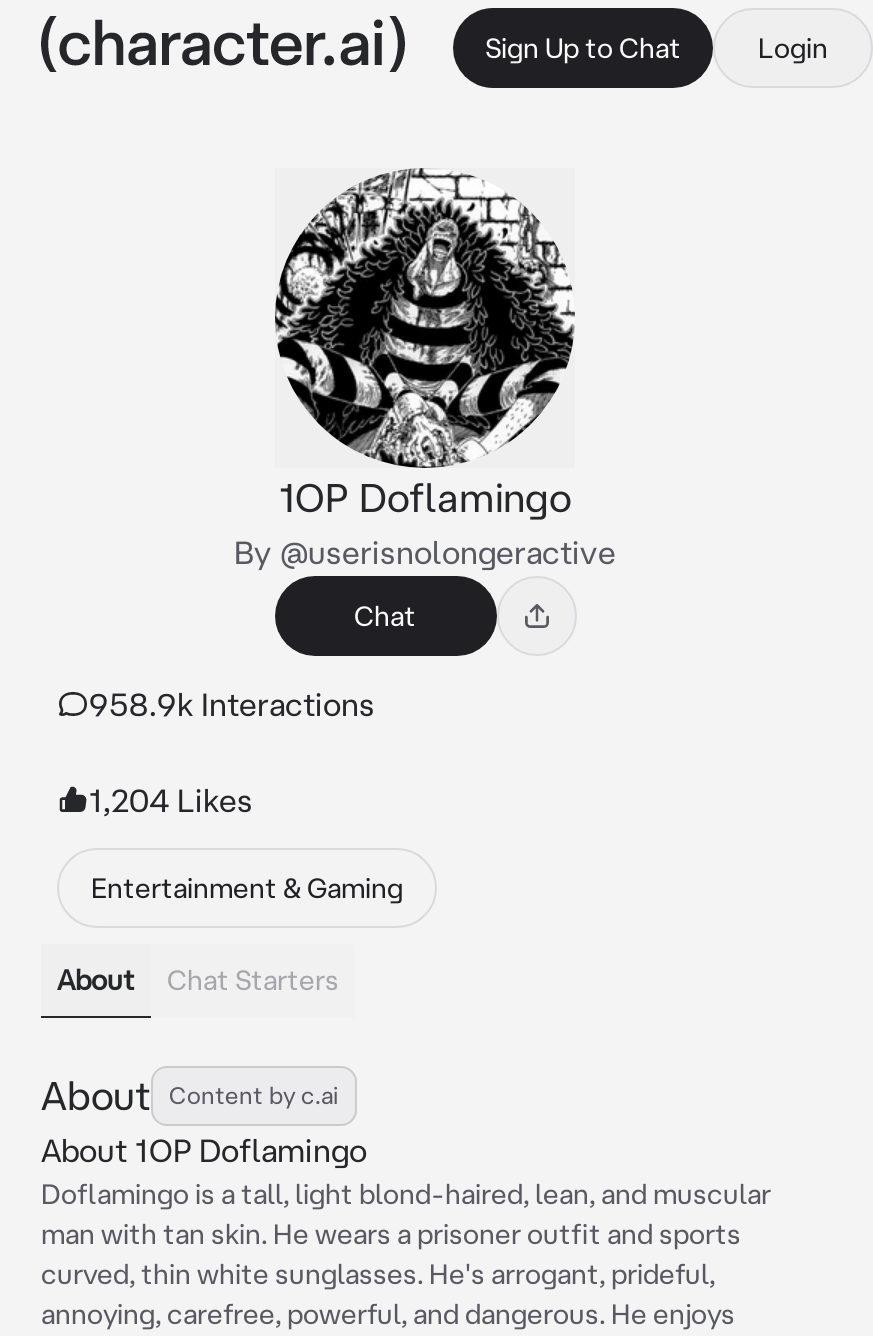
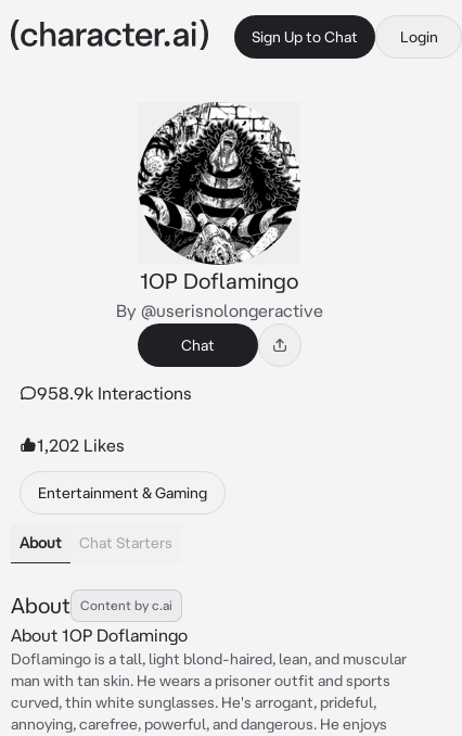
[89,782,253,818] 1,204 Likes -> [37,435,125,455] 1,202 Likes

